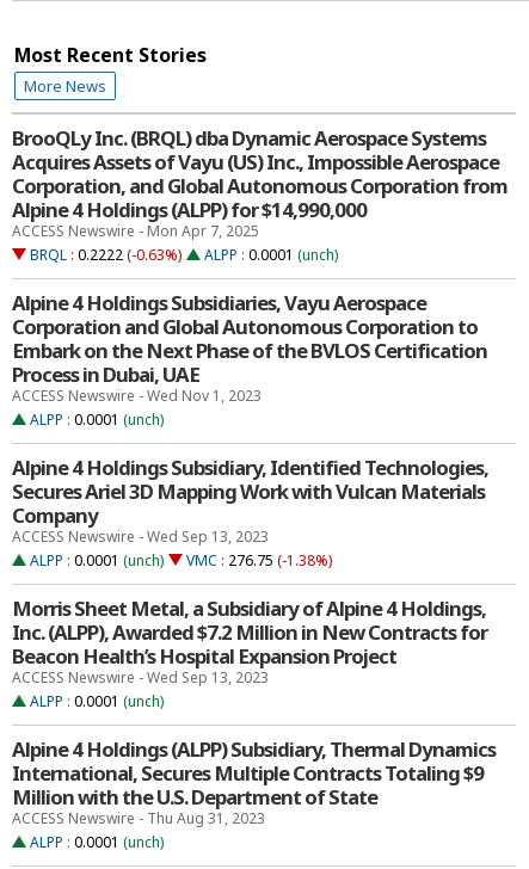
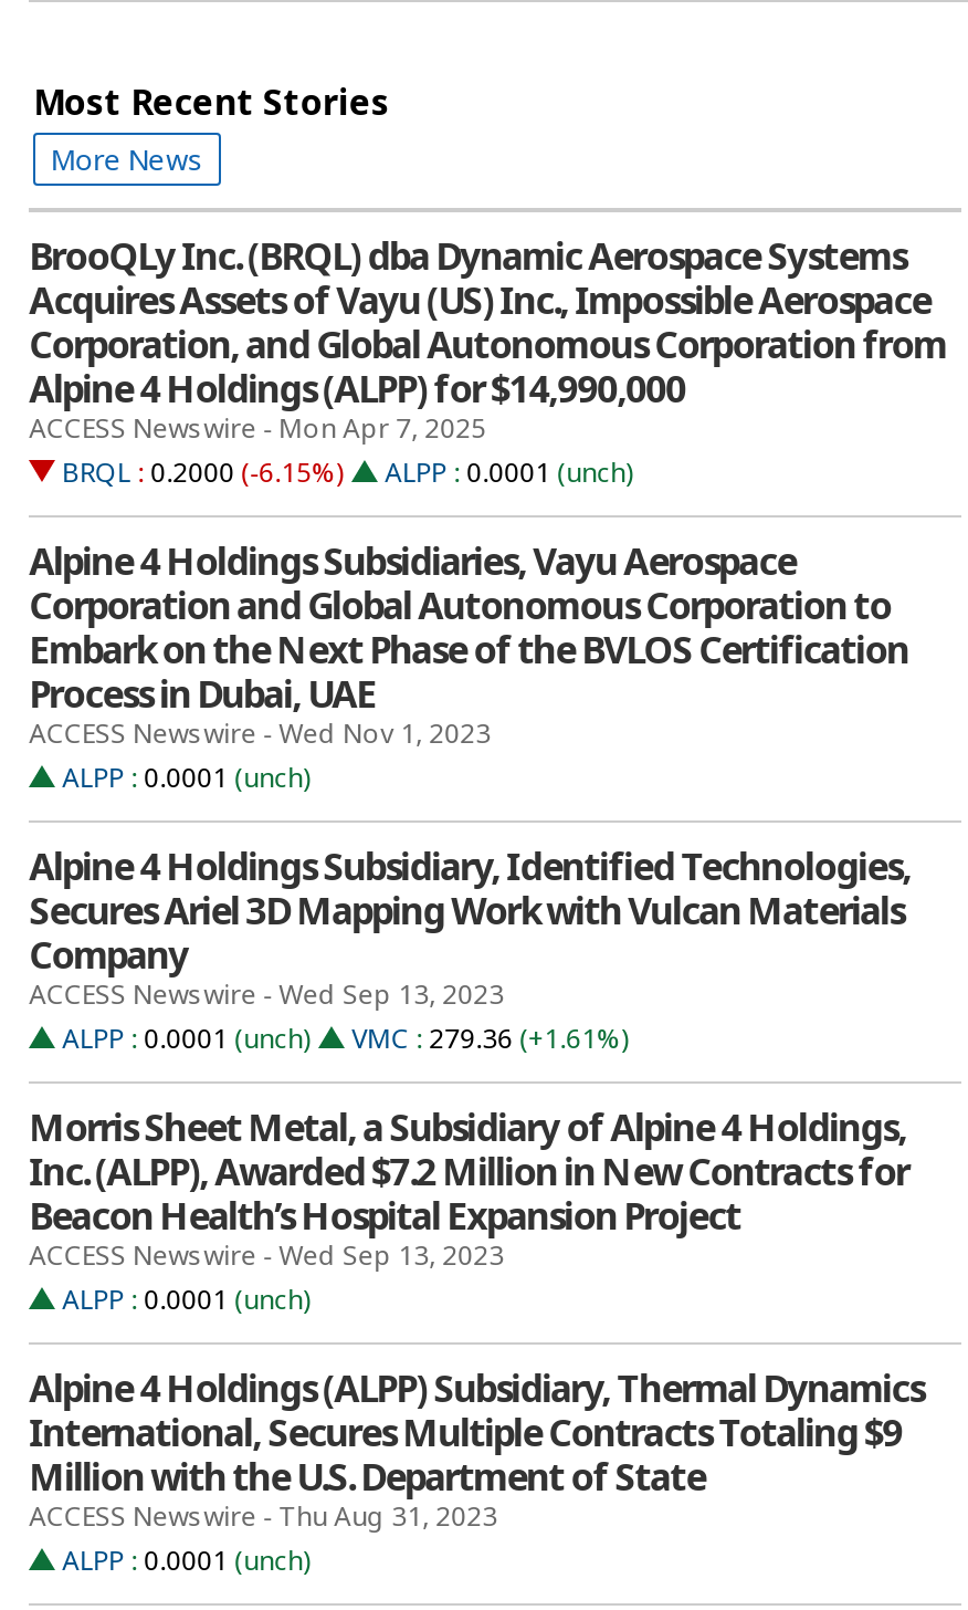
[30,245,338,265] BRQL : 0.2222 (-0.63%) ALPP : 0.0001 (unch) -> [62,454,632,492] BRQL : 0.2000 (-6.15%) ALPP : 0.0001 (unch)
[30,551,332,571] ALPP : 0.0001 (unch) VMC : 276.75 (-1.38%) -> [62,1020,628,1058] ALPP : 0.0001 (unch) VMC : 279.36 (+1.61%)

